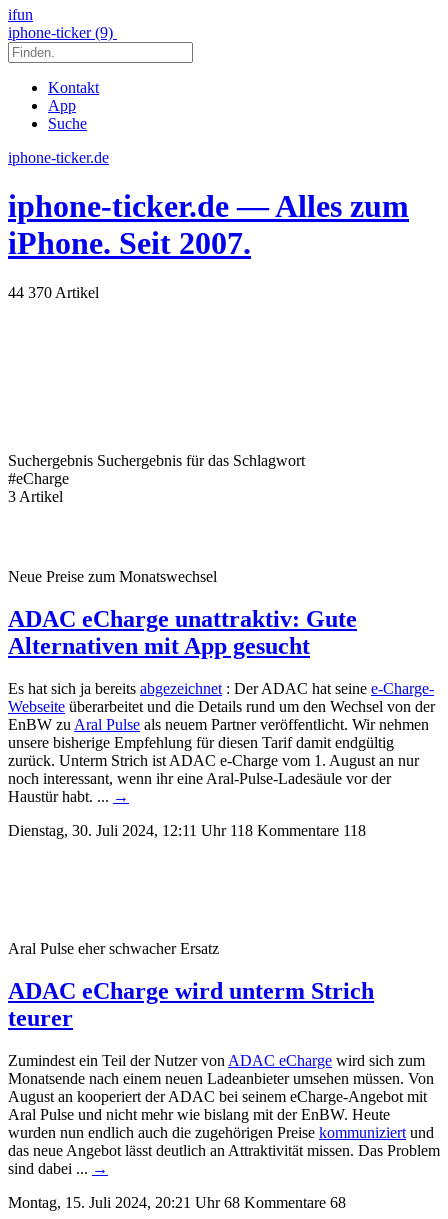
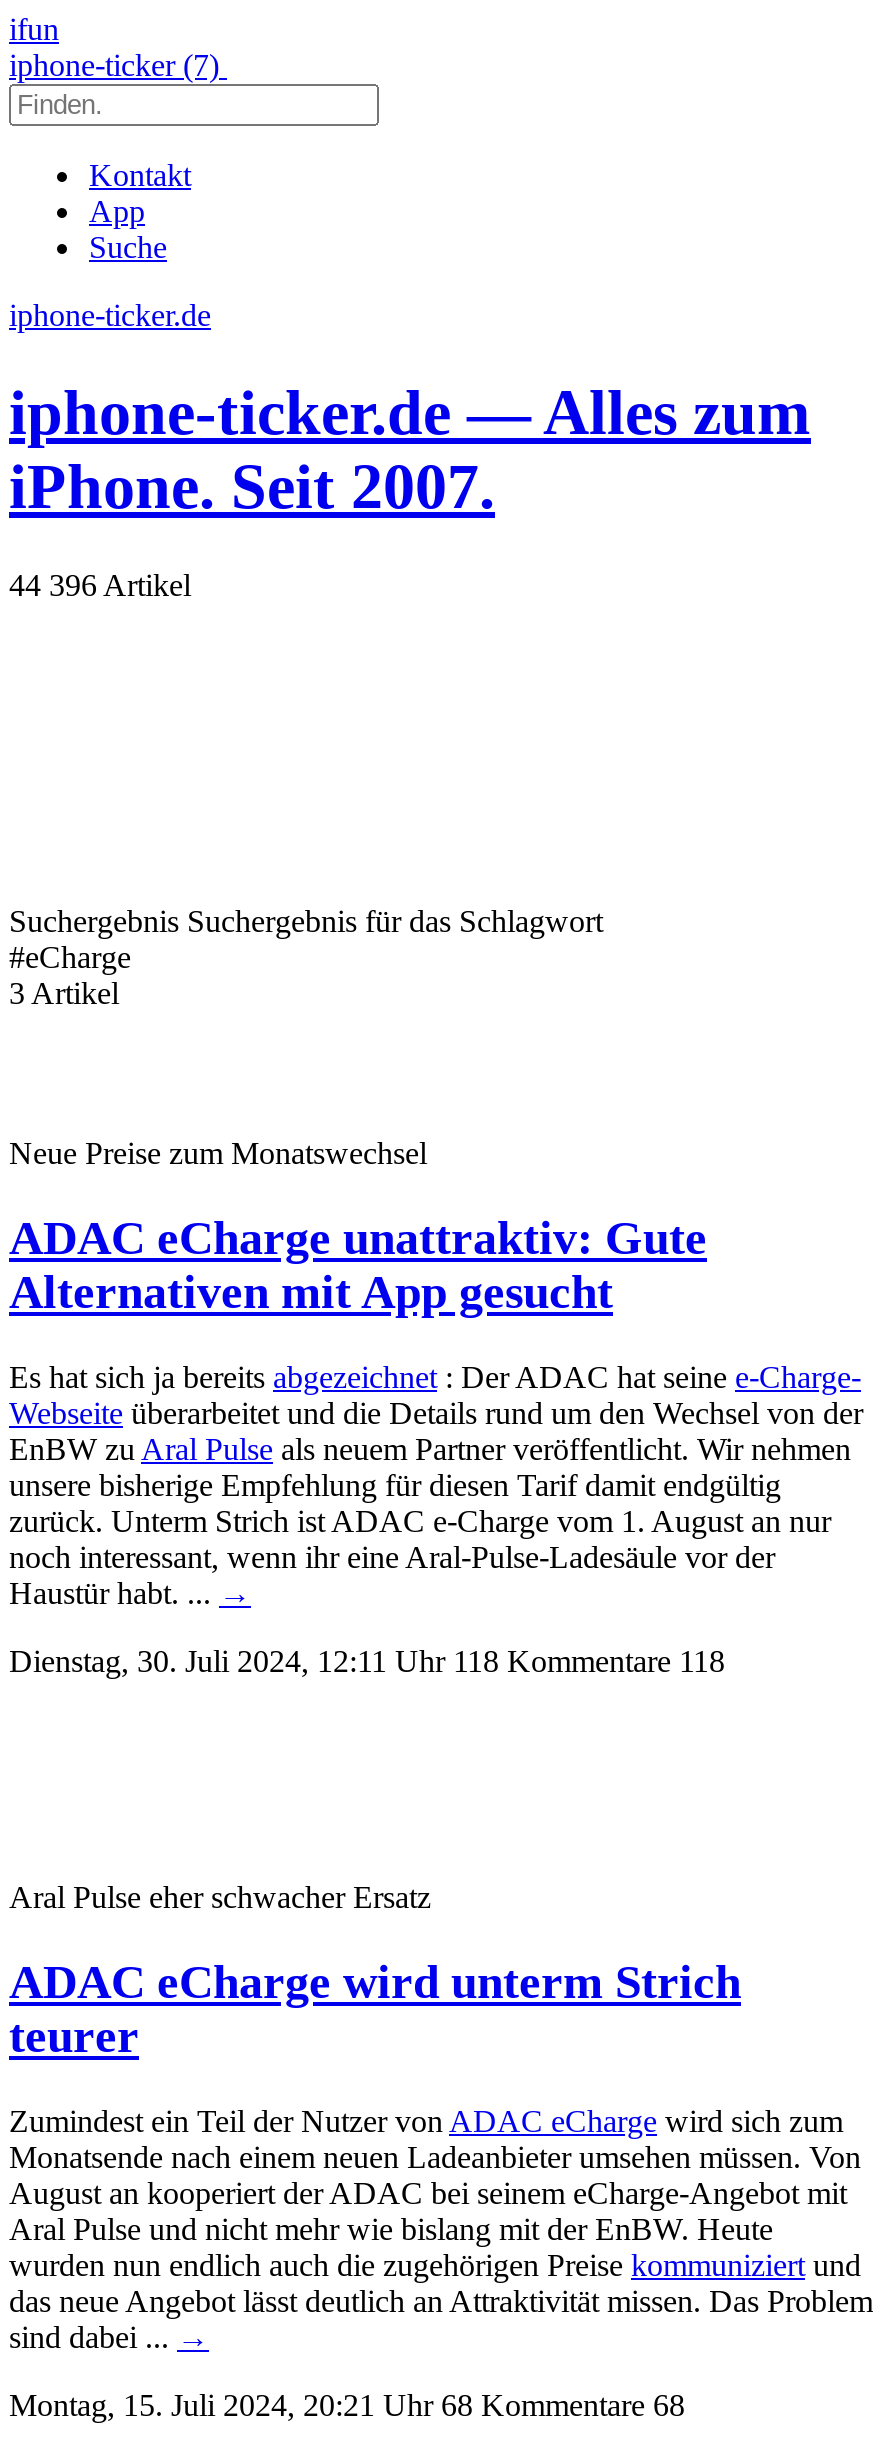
[8,24,117,41] iphone-ticker (9) -> [9,48,227,82] iphone-ticker (7)
[8,284,99,301] 44 370 Artikel -> [9,568,191,602] 44 396 Artikel

